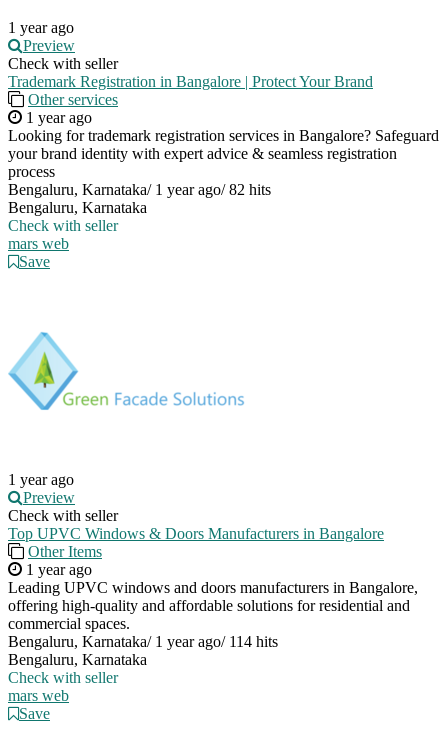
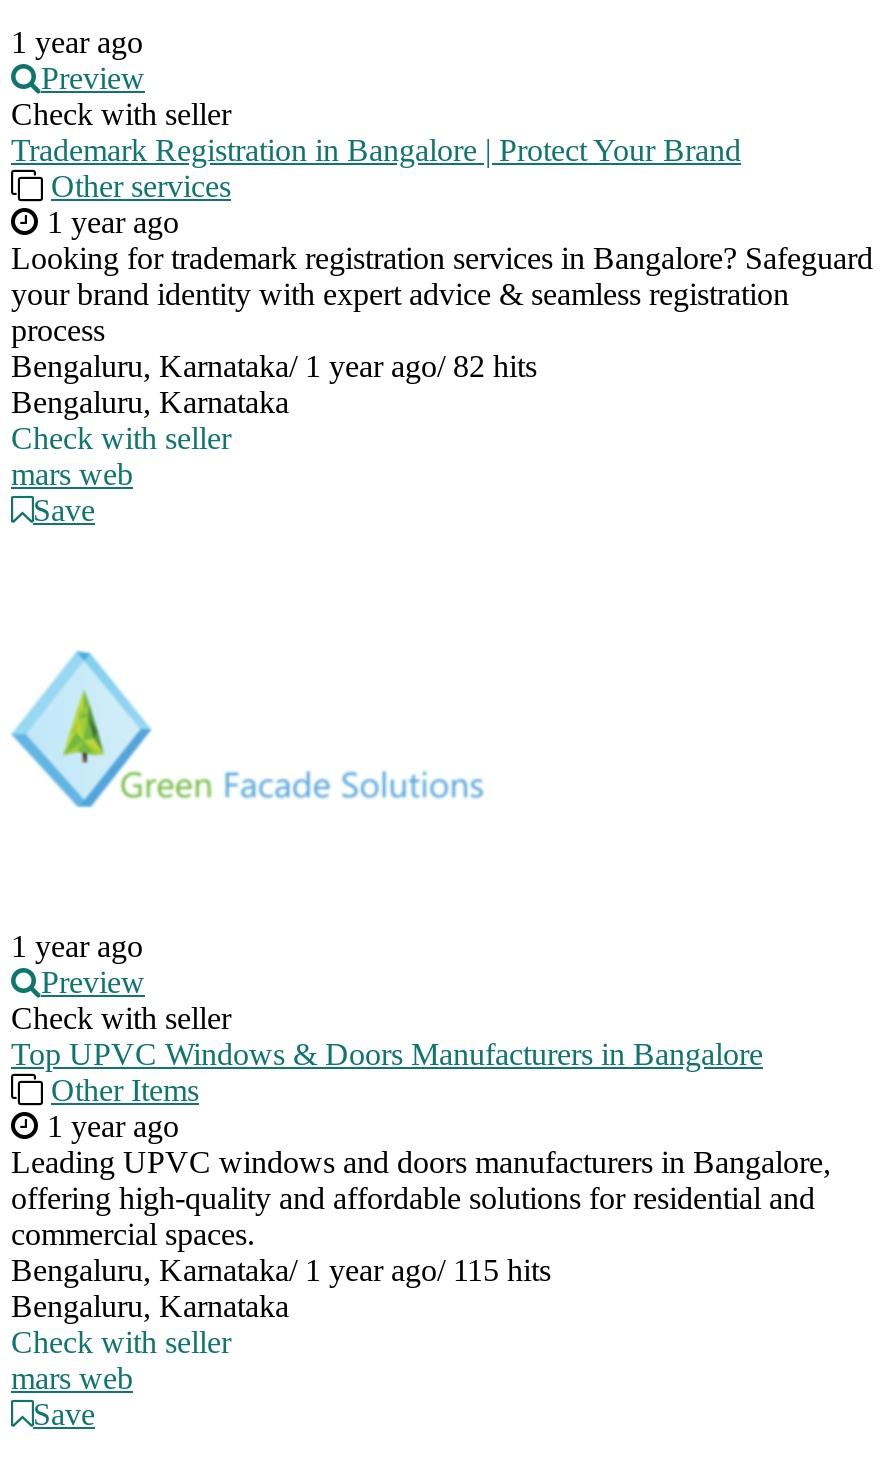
[8,633,278,650] Bengaluru, Karnataka/ 1 year ago/ 114 hits -> [11,1253,551,1287] Bengaluru, Karnataka/ 1 year ago/ 115 hits

